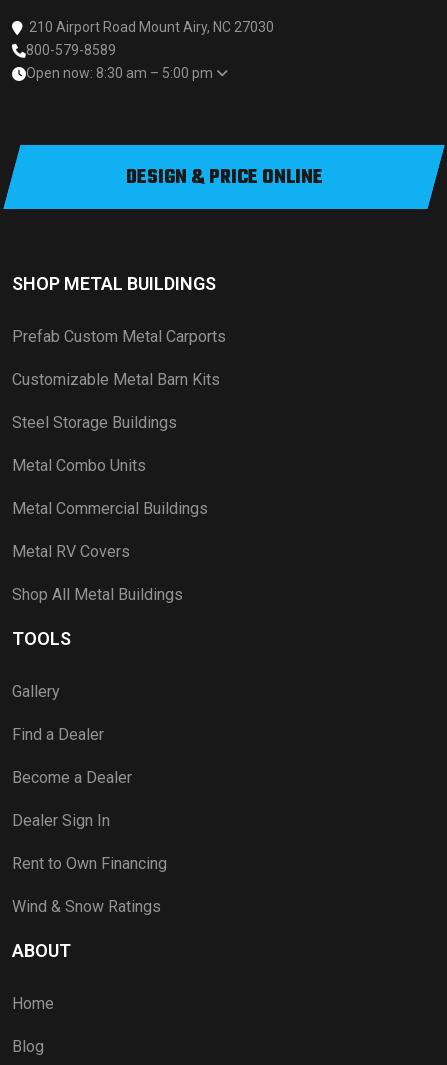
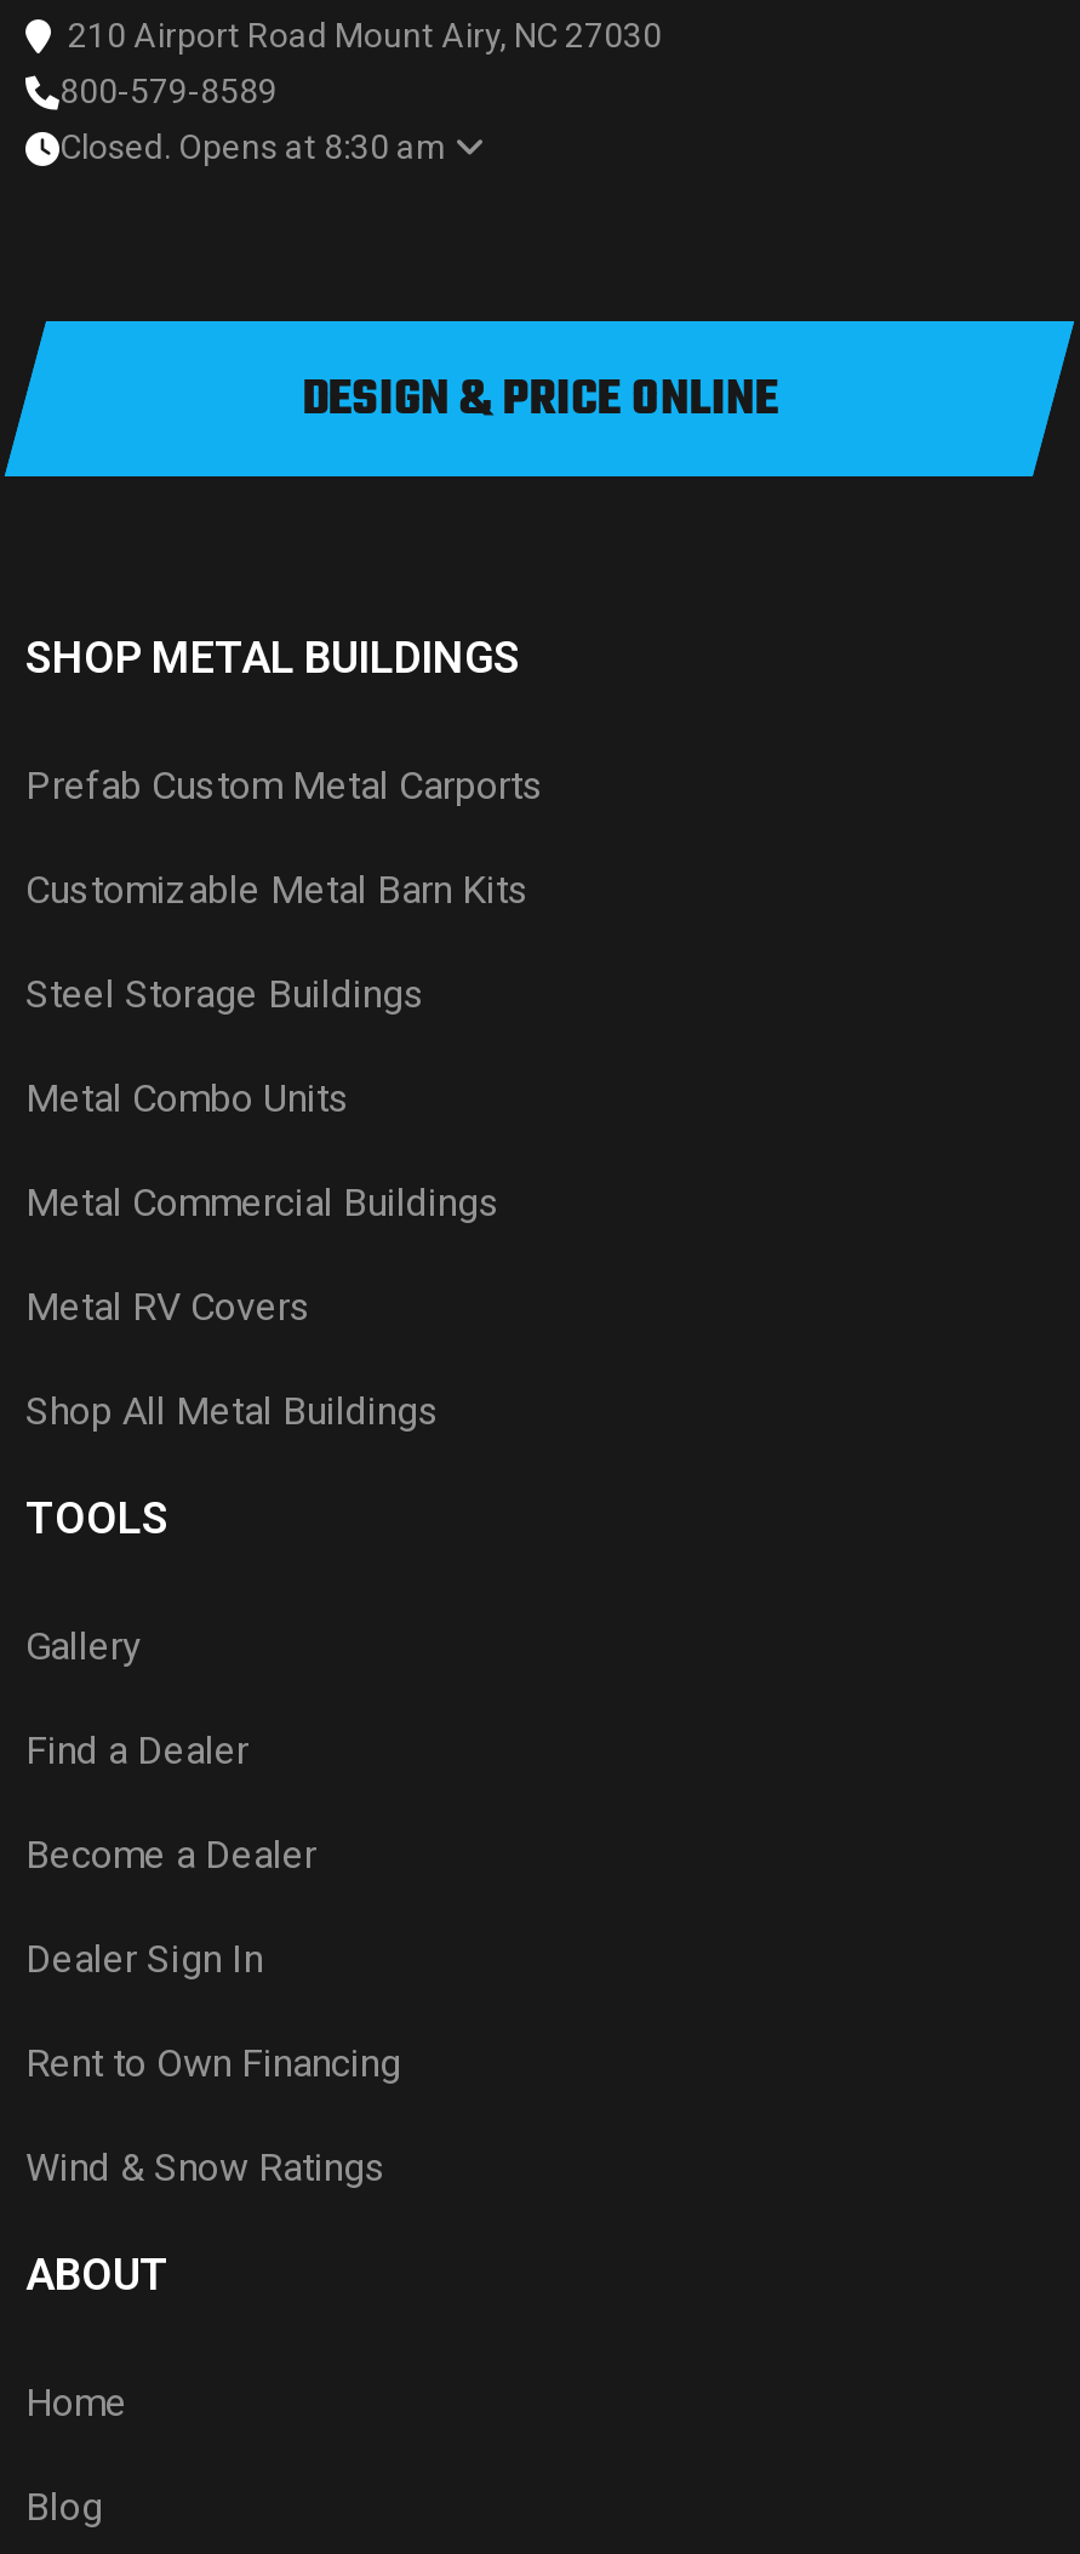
[26,65,216,81] Open now: 8:30 am – 5:00 pm -> [59,128,455,166] Closed. Opens at 8:30 am

